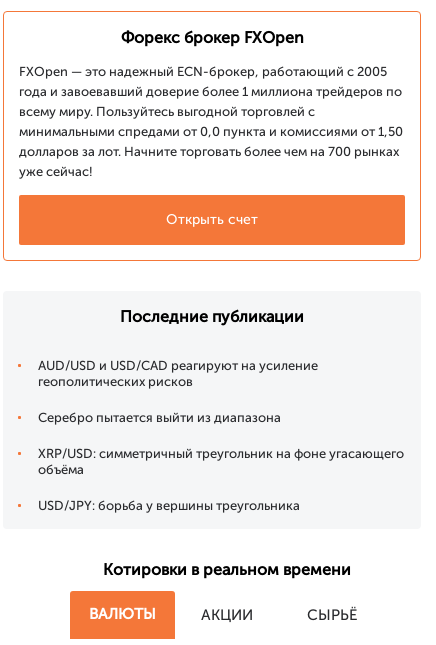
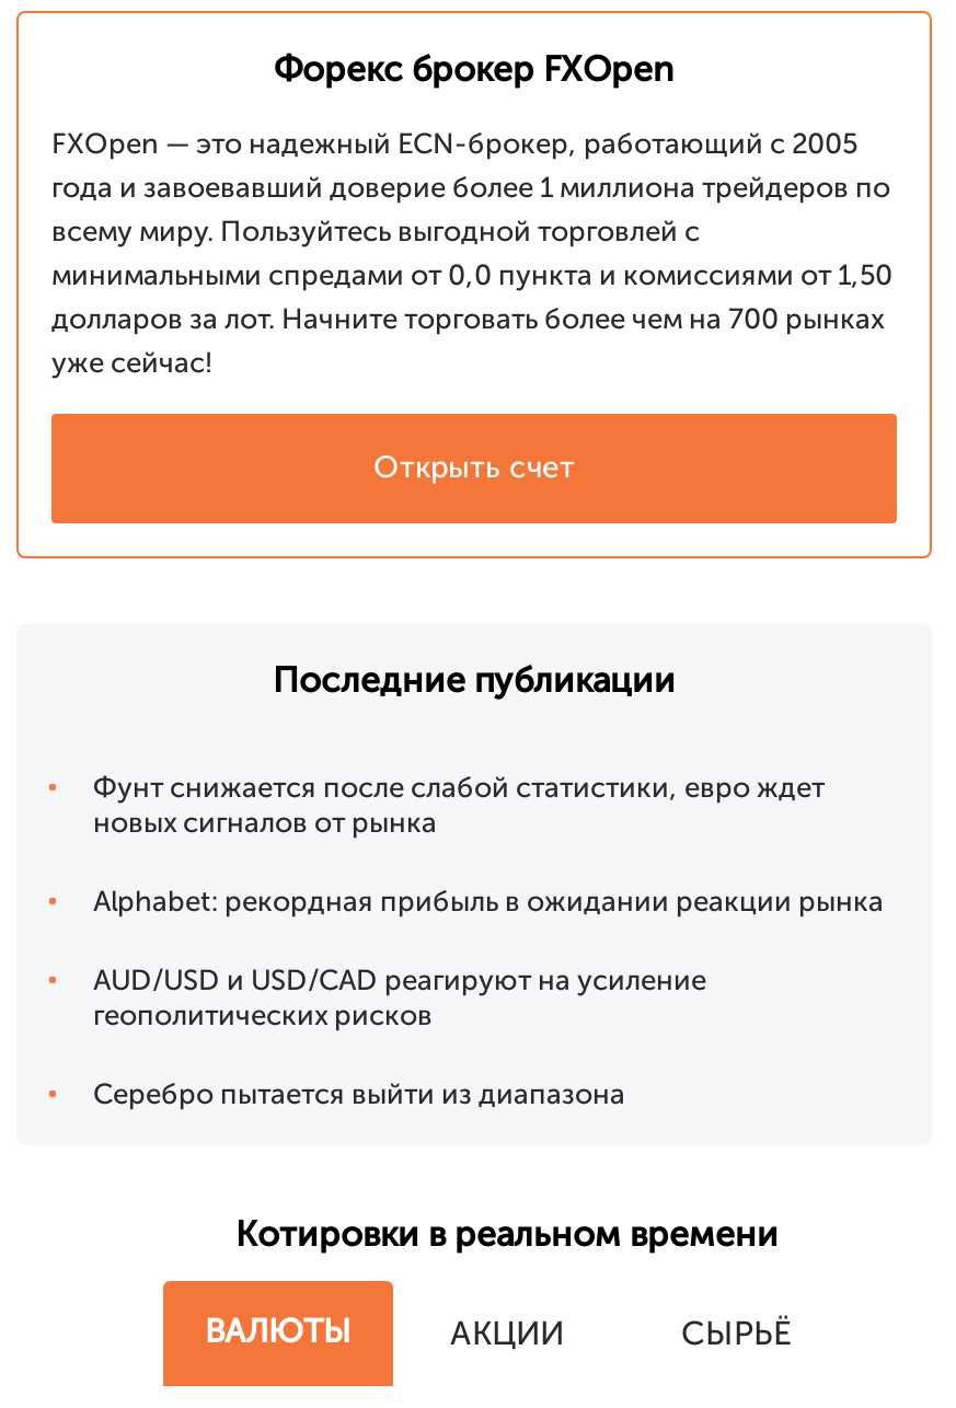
none -> [93,772,884,918] Фунт снижается после слабой статистики, евро ждет | новых сигналов от рынка | Alphabet: рекордная прибыль в ожидании реакции рынка
moved [38,358,318,425] -> [93,964,706,1111]: AUD/USD и USD/CAD реагируют на усиление | геополитических рисков | Серебро пытается выйти из диапазона
[38,446,404,513] XRP/USD: симметричный треугольник на фоне угасающего | объёма | USD/JPY: борьба у вершины треугольника -> none

